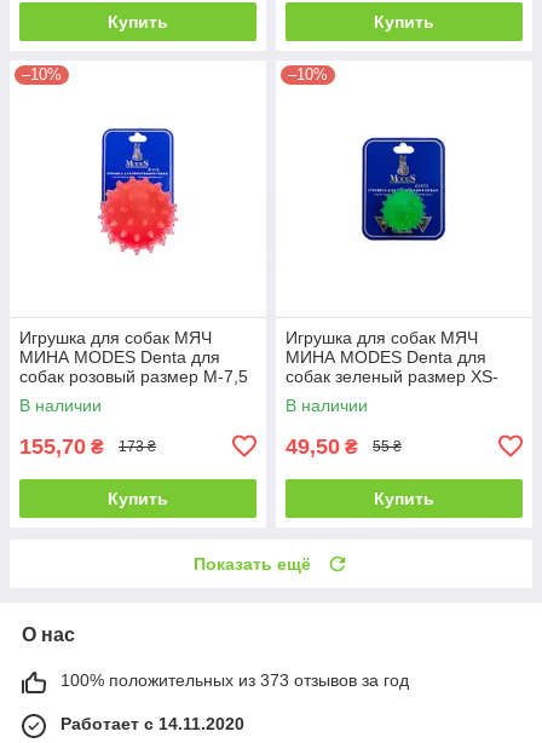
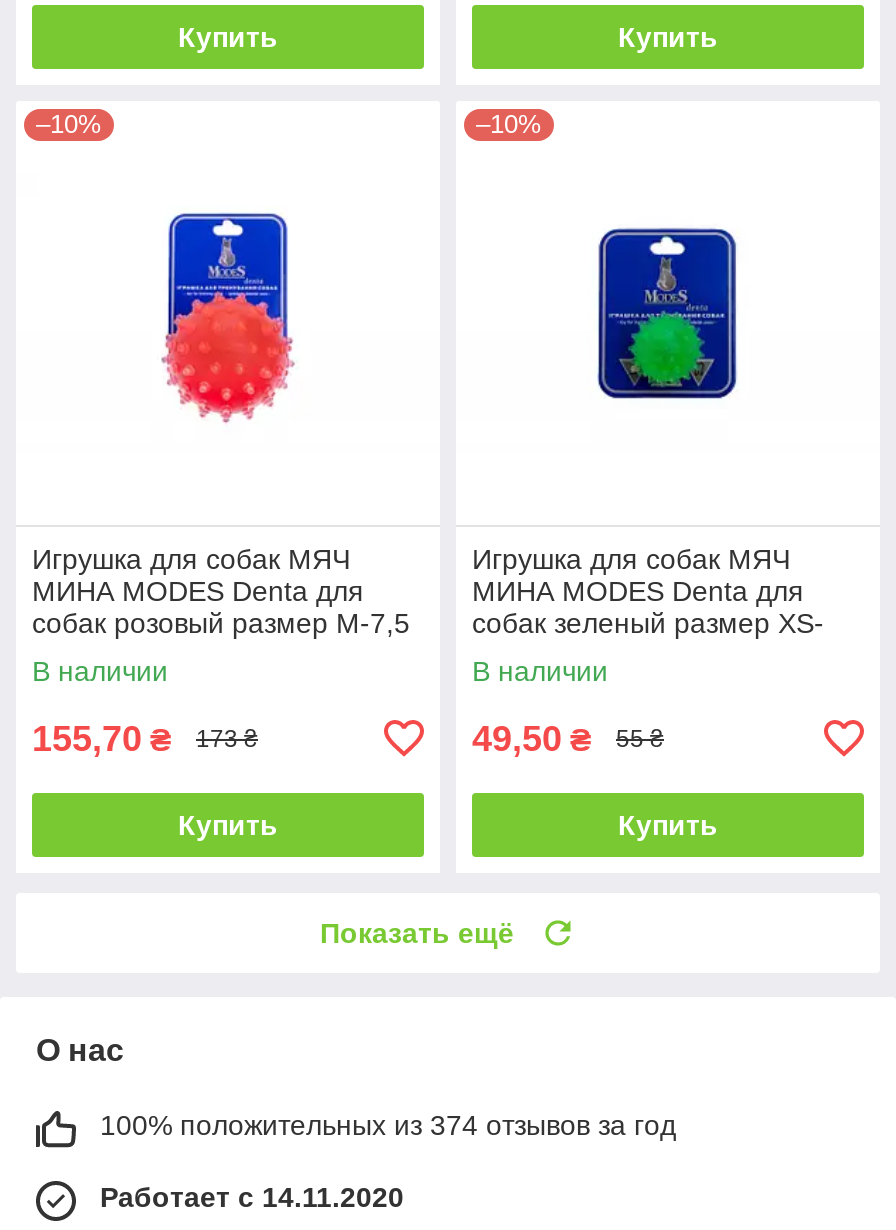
[60,670,409,690] 100% положительных из 373 отзывов за год -> [100,1109,676,1141] 100% положительных из 374 отзывов за год

